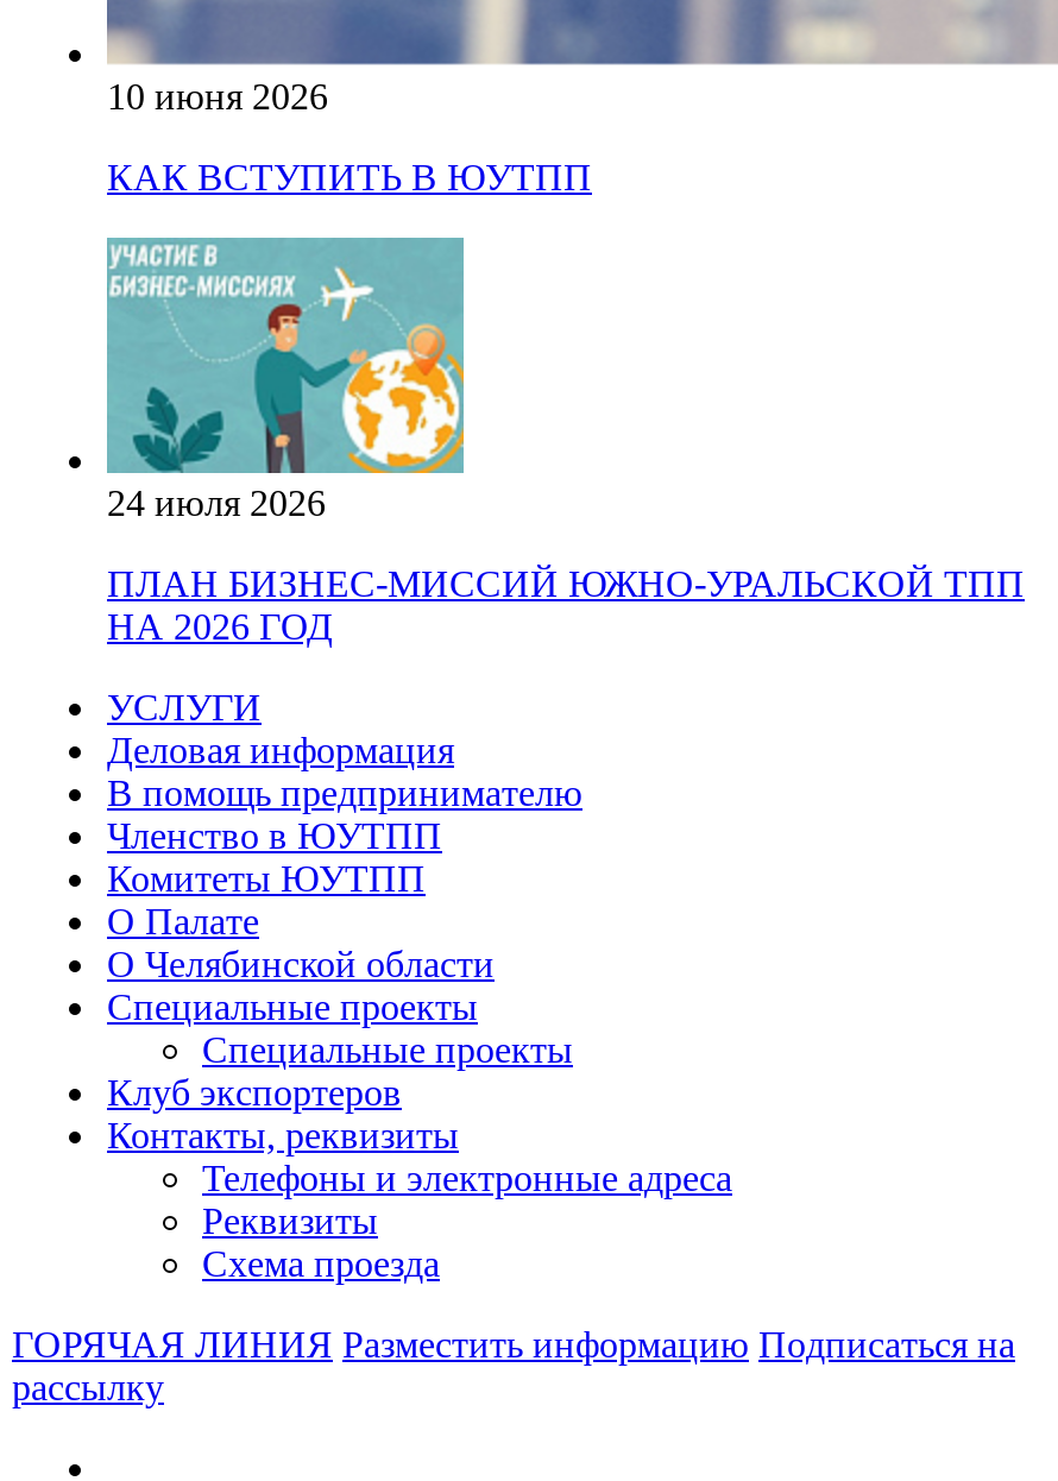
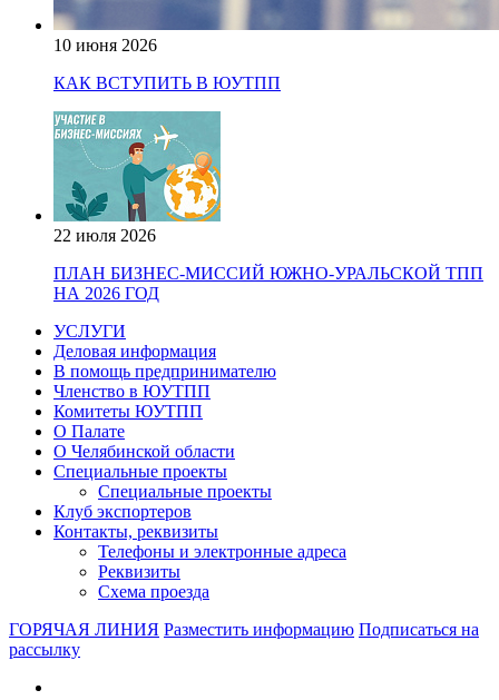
[107,483,326,523] 24 июля 2026 -> [53,226,156,245] 22 июля 2026

